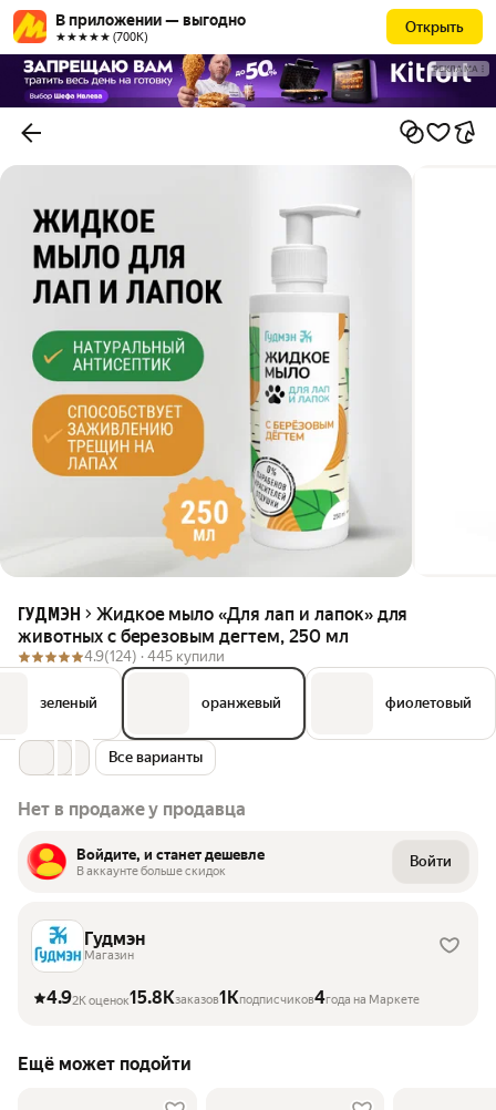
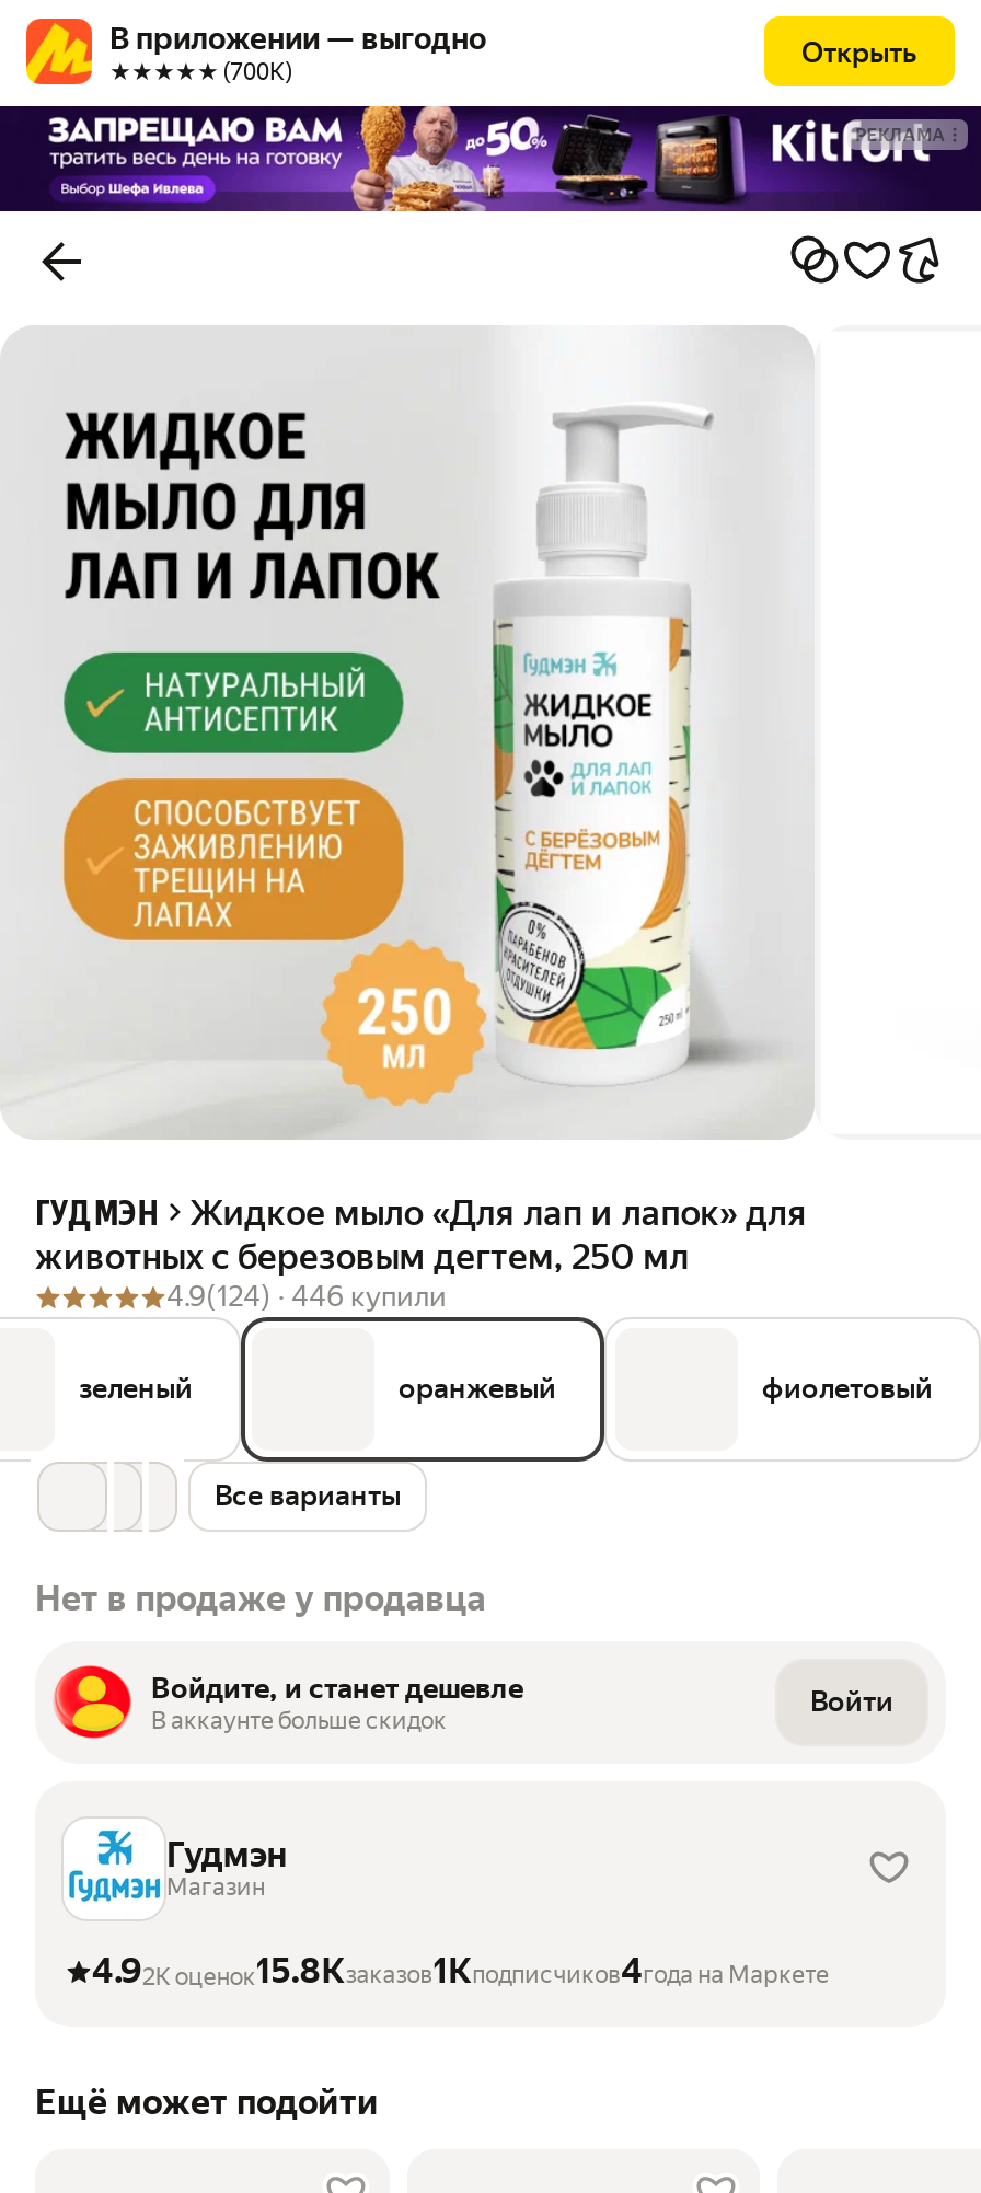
[84,648,225,665] 4.9(124) · 445 купили -> [166,1280,447,1313] 4.9(124) · 446 купили

